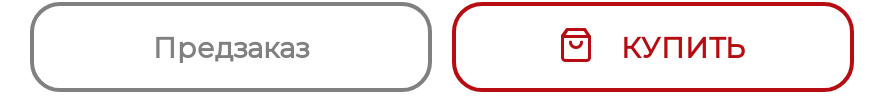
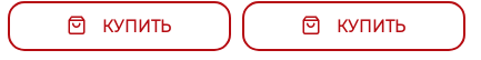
[153,29,309,65] Предзаказ -> [102,16,171,36] КУПИТЬ

